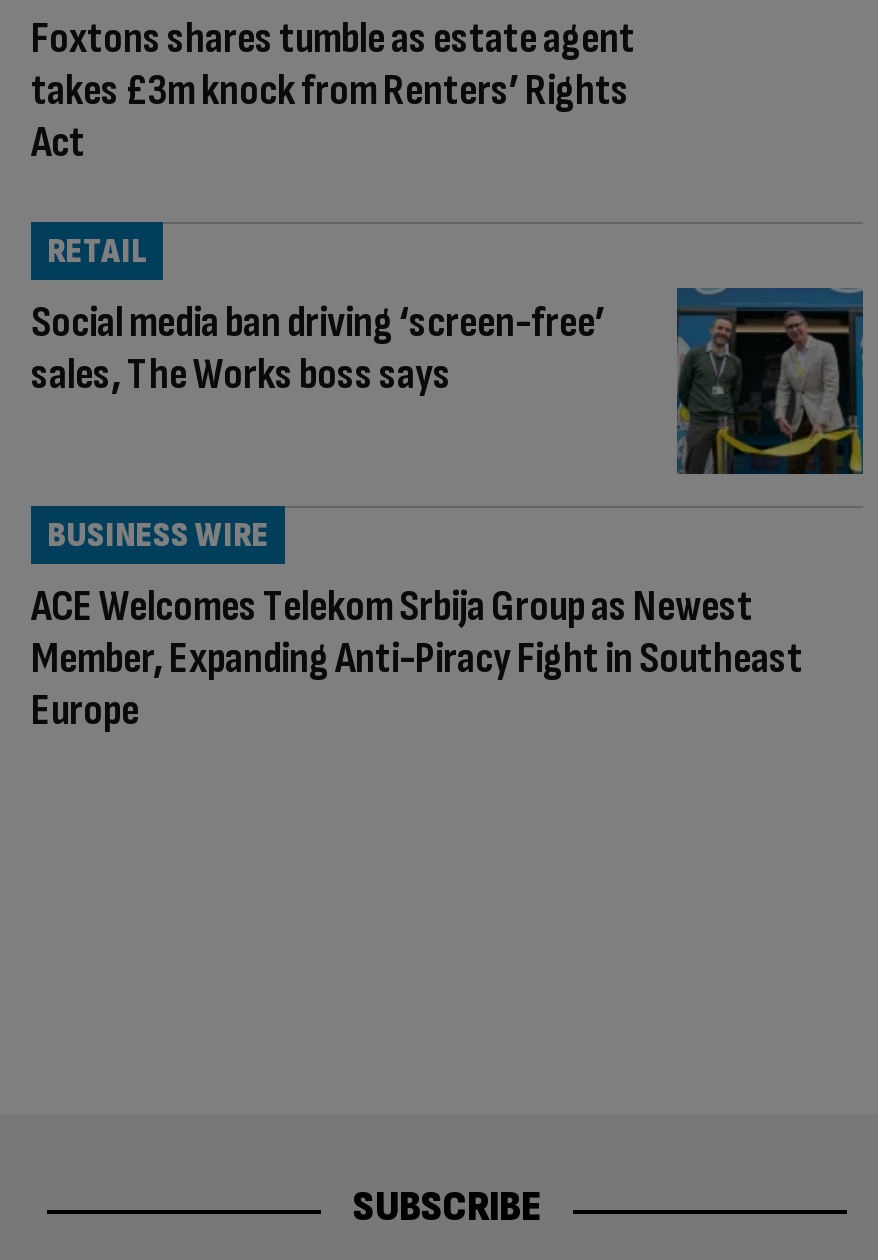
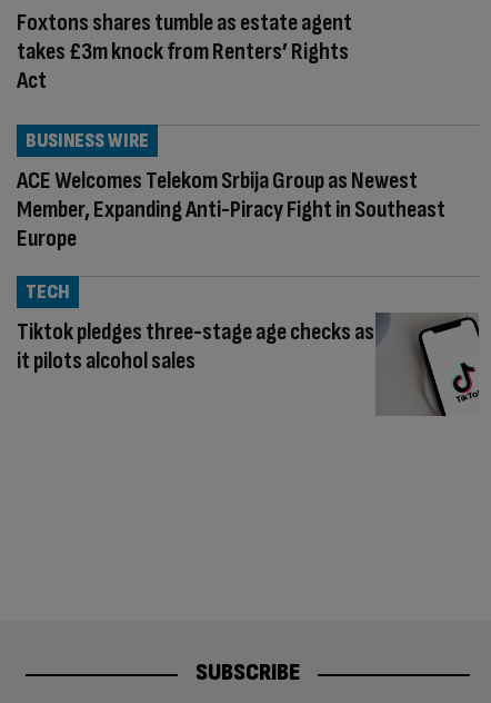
[47,229,147,271] RETAIL -> none
[31,286,865,476] [image] | Social media ban driving ‘screen-free’ | sales, The Works boss says -> none
moved [31,513,803,737] -> [17,129,445,253]: ACE Welcomes Telekom Srbija Group as Newest | Member, Expanding Anti-Piracy Fight in Southeast | Europe | BUSINESS WIRE
none -> [17,313,480,417] [image] | Tiktok pledges three-stage age checks as | it pilots alcohol sales
none -> [26,280,70,303] TECH

